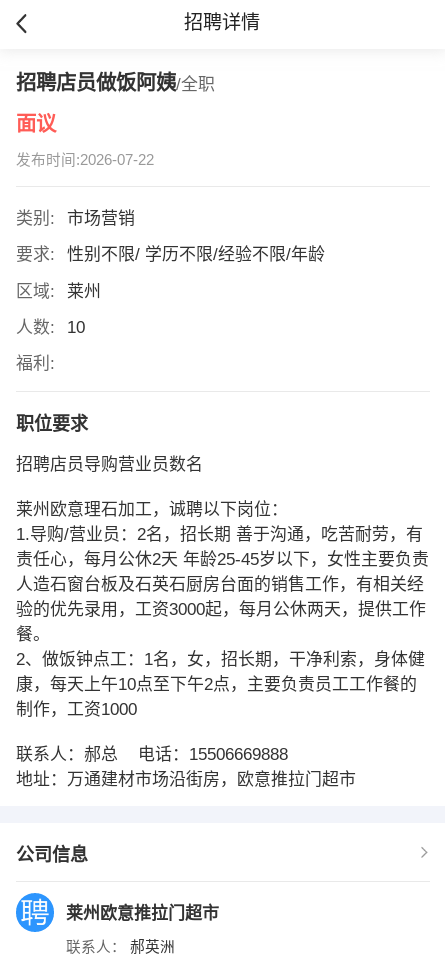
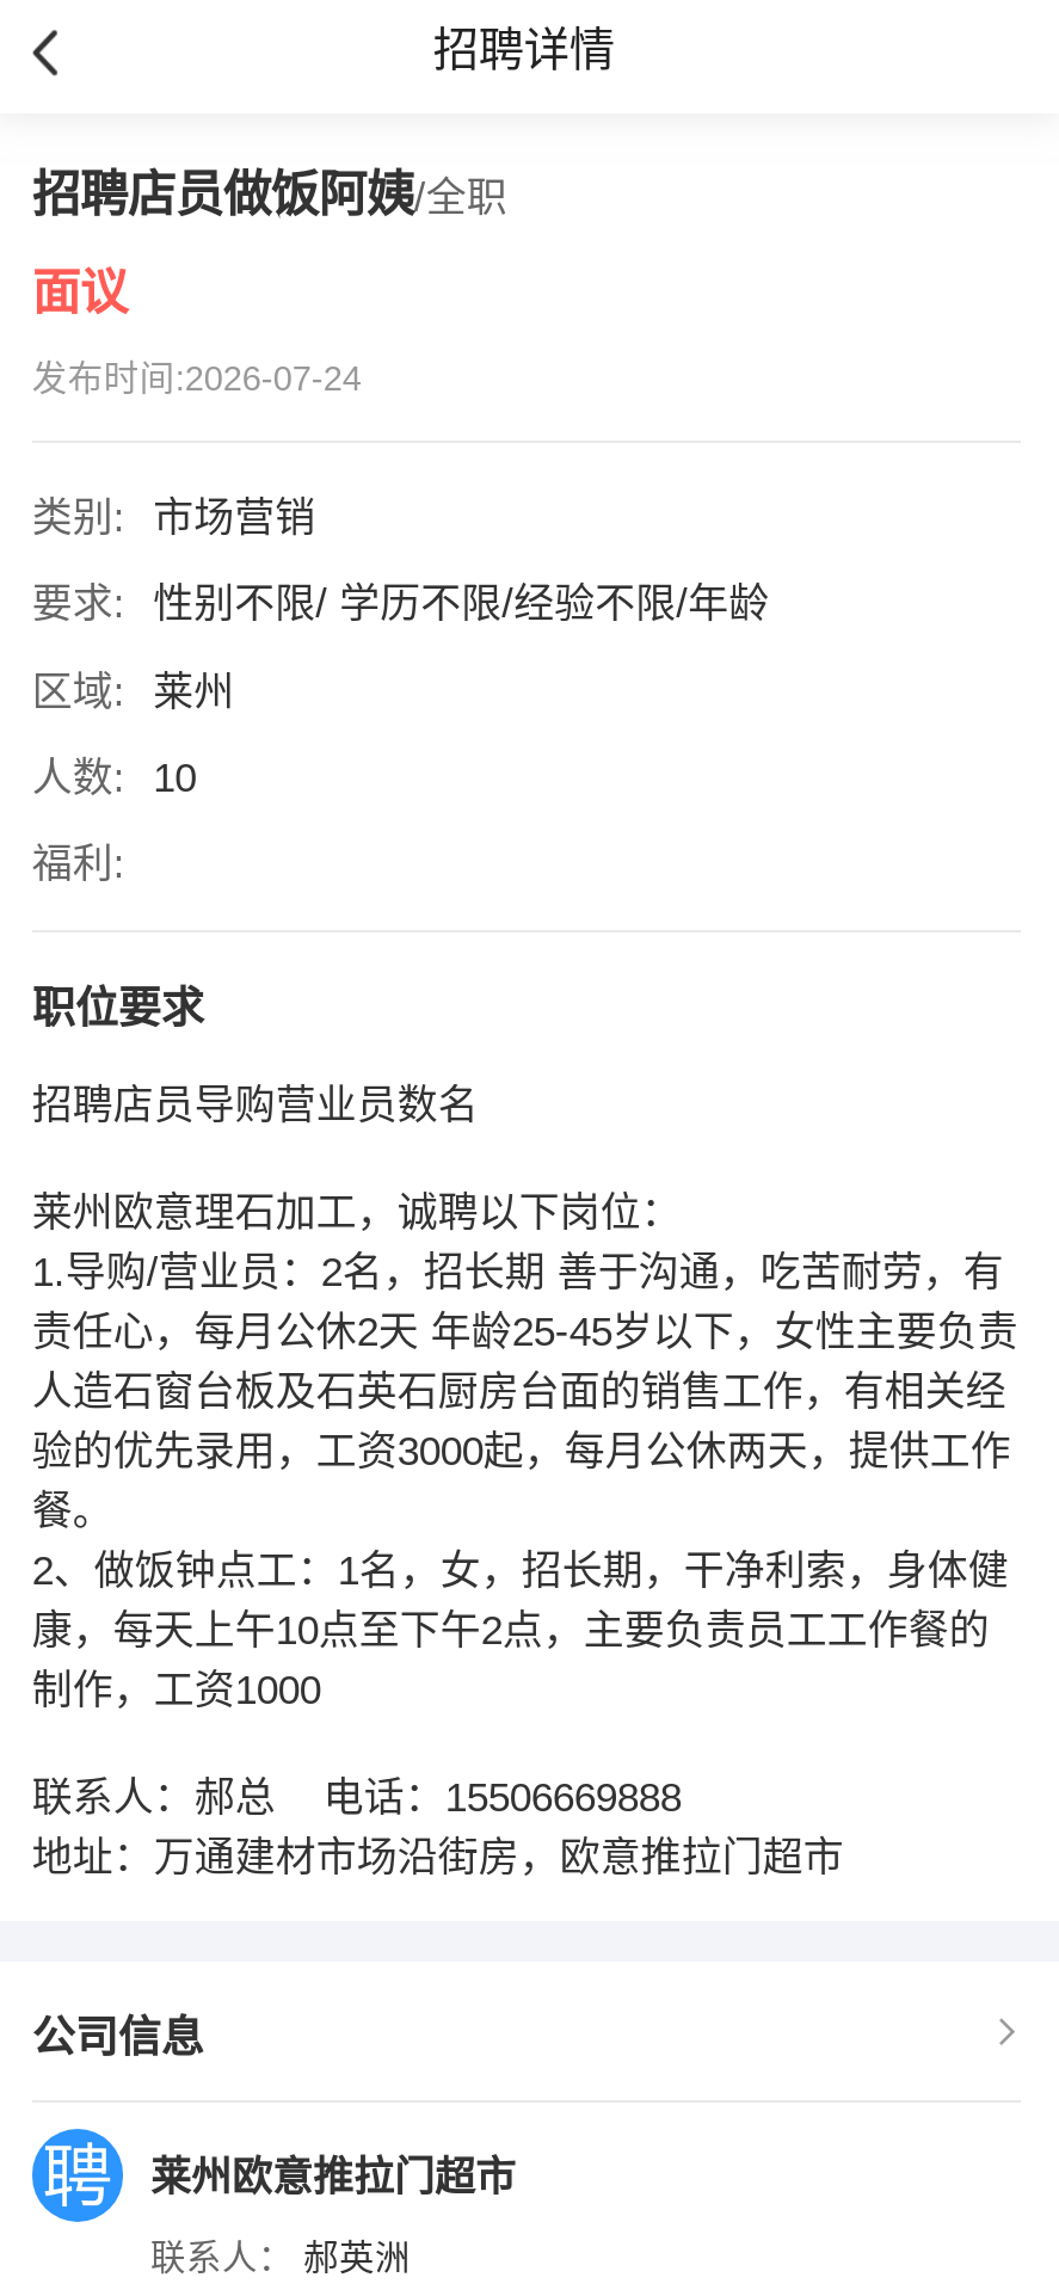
[16,152,154,168] 发布时间:2026-07-22 -> [32,360,362,398] 发布时间:2026-07-24

